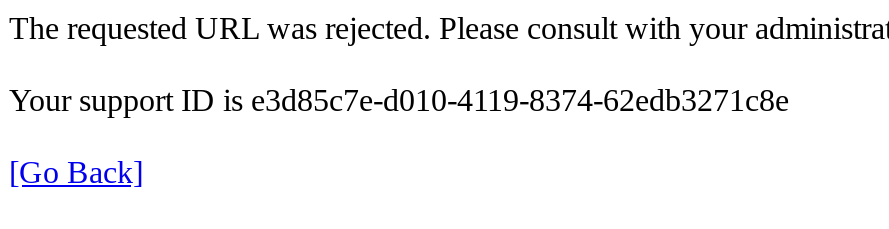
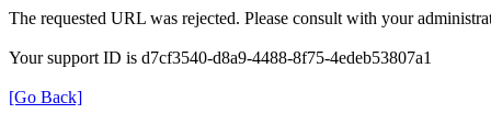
[9,83,789,117] Your support ID is e3d85c7e-d010-4119-8374-62edb3271c8e -> [9,48,432,67] Your support ID is d7cf3540-d8a9-4488-8f75-4edeb53807a1

